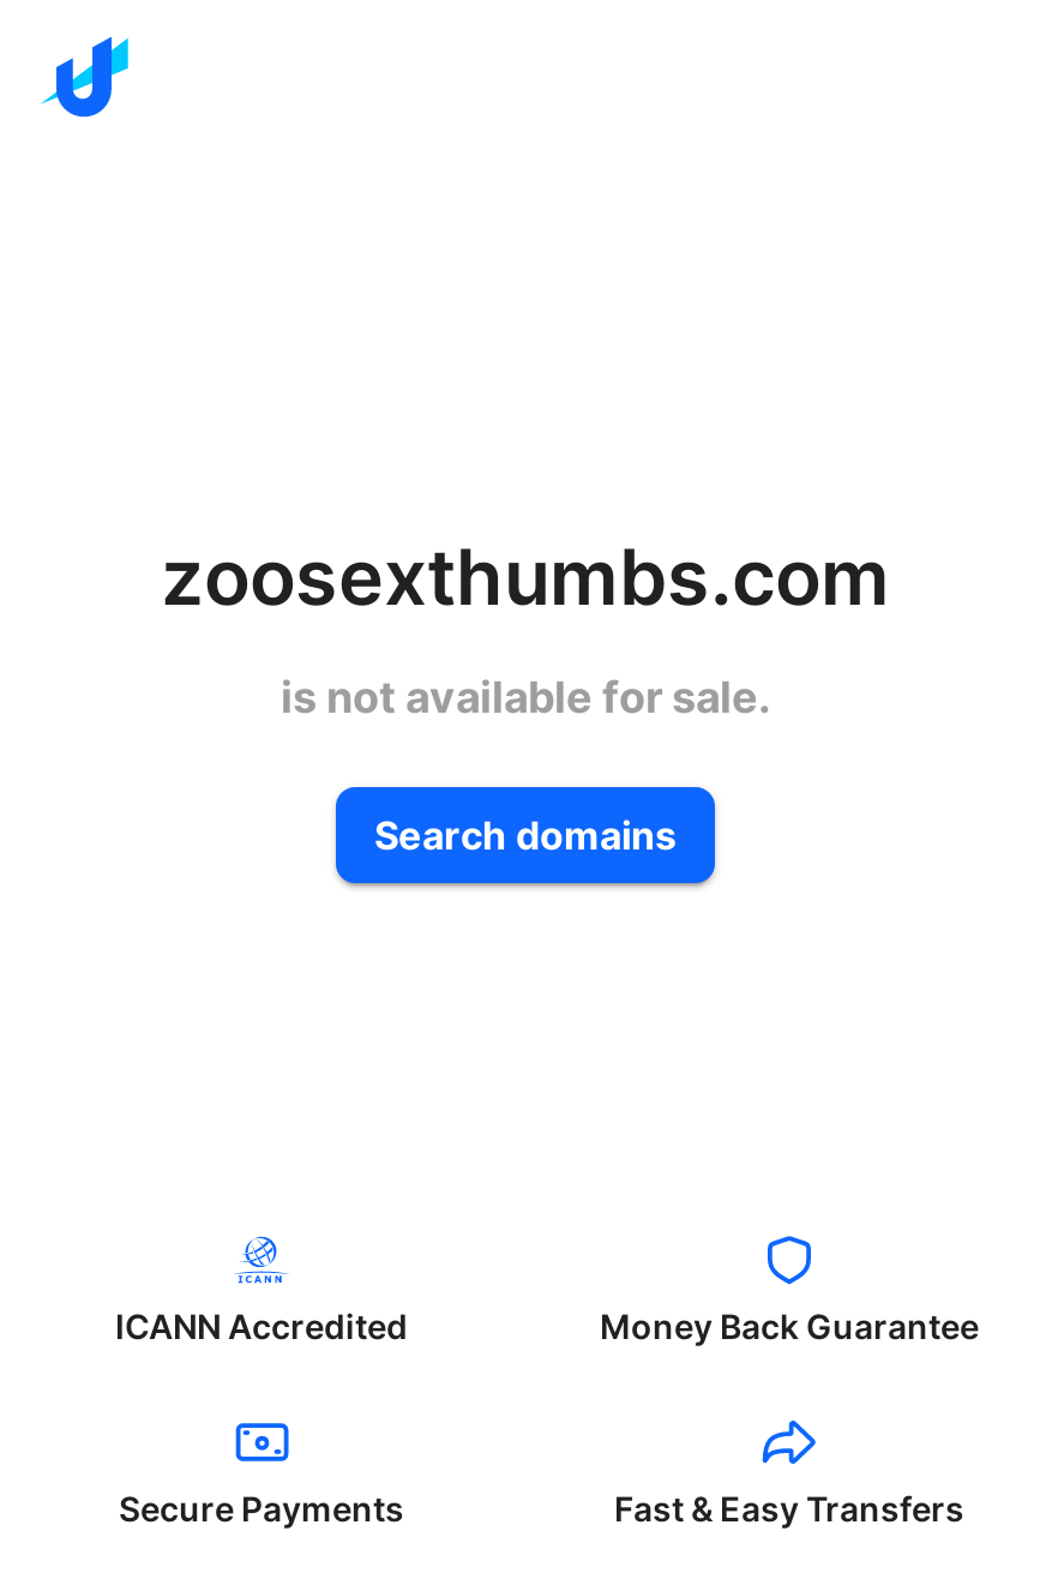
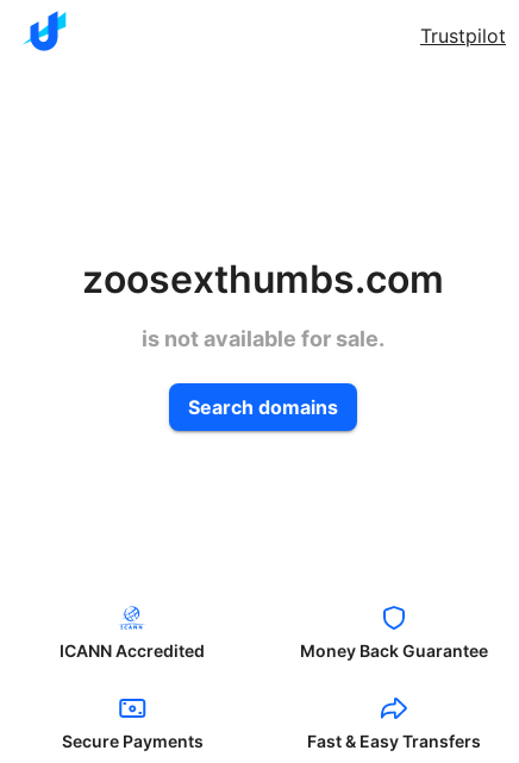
none -> [420,24,506,48] Trustpilot

